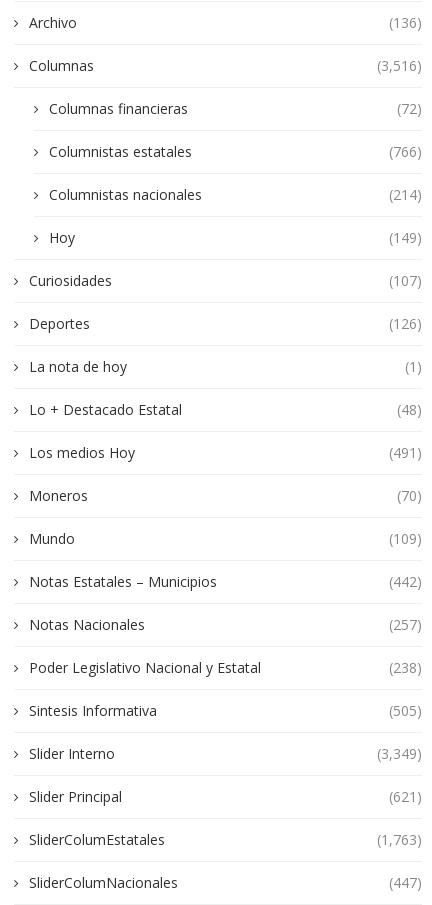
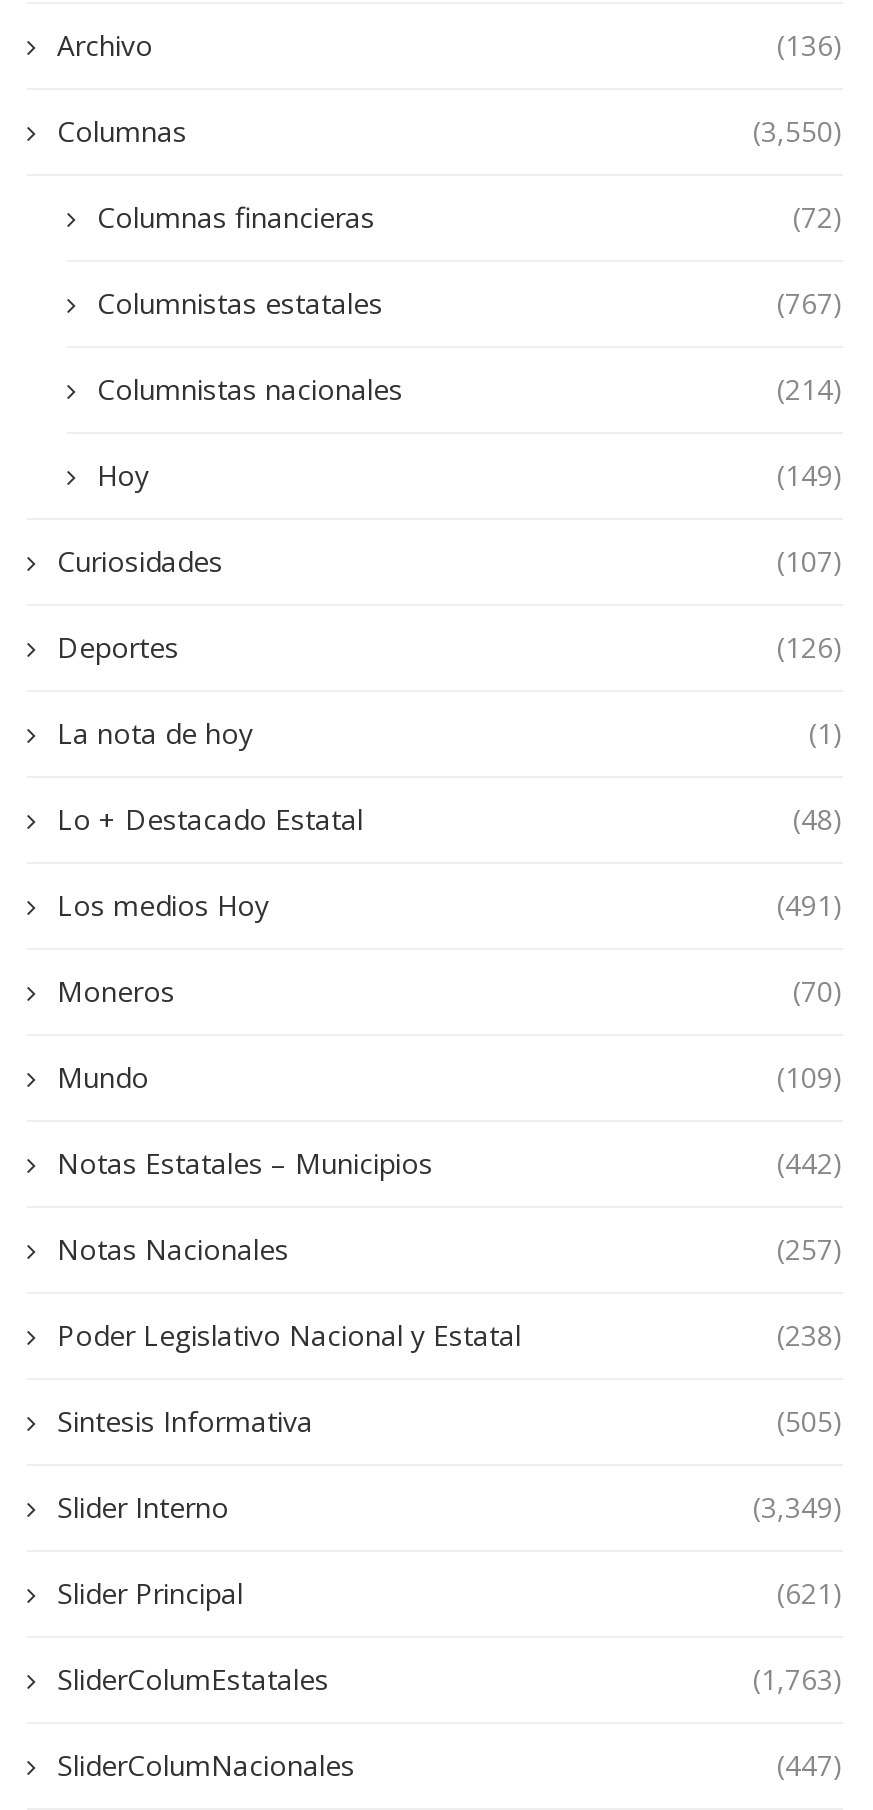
[377,56,422,75] (3,516) -> [753,112,843,150] (3,550)
[389,142,422,161] (766) -> [777,284,843,322] (767)

